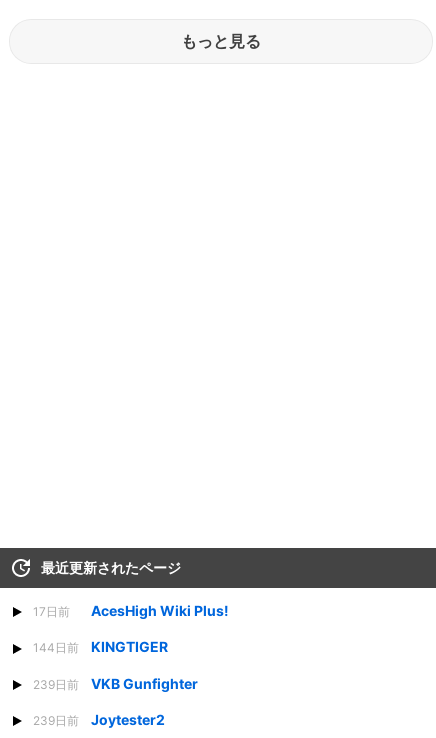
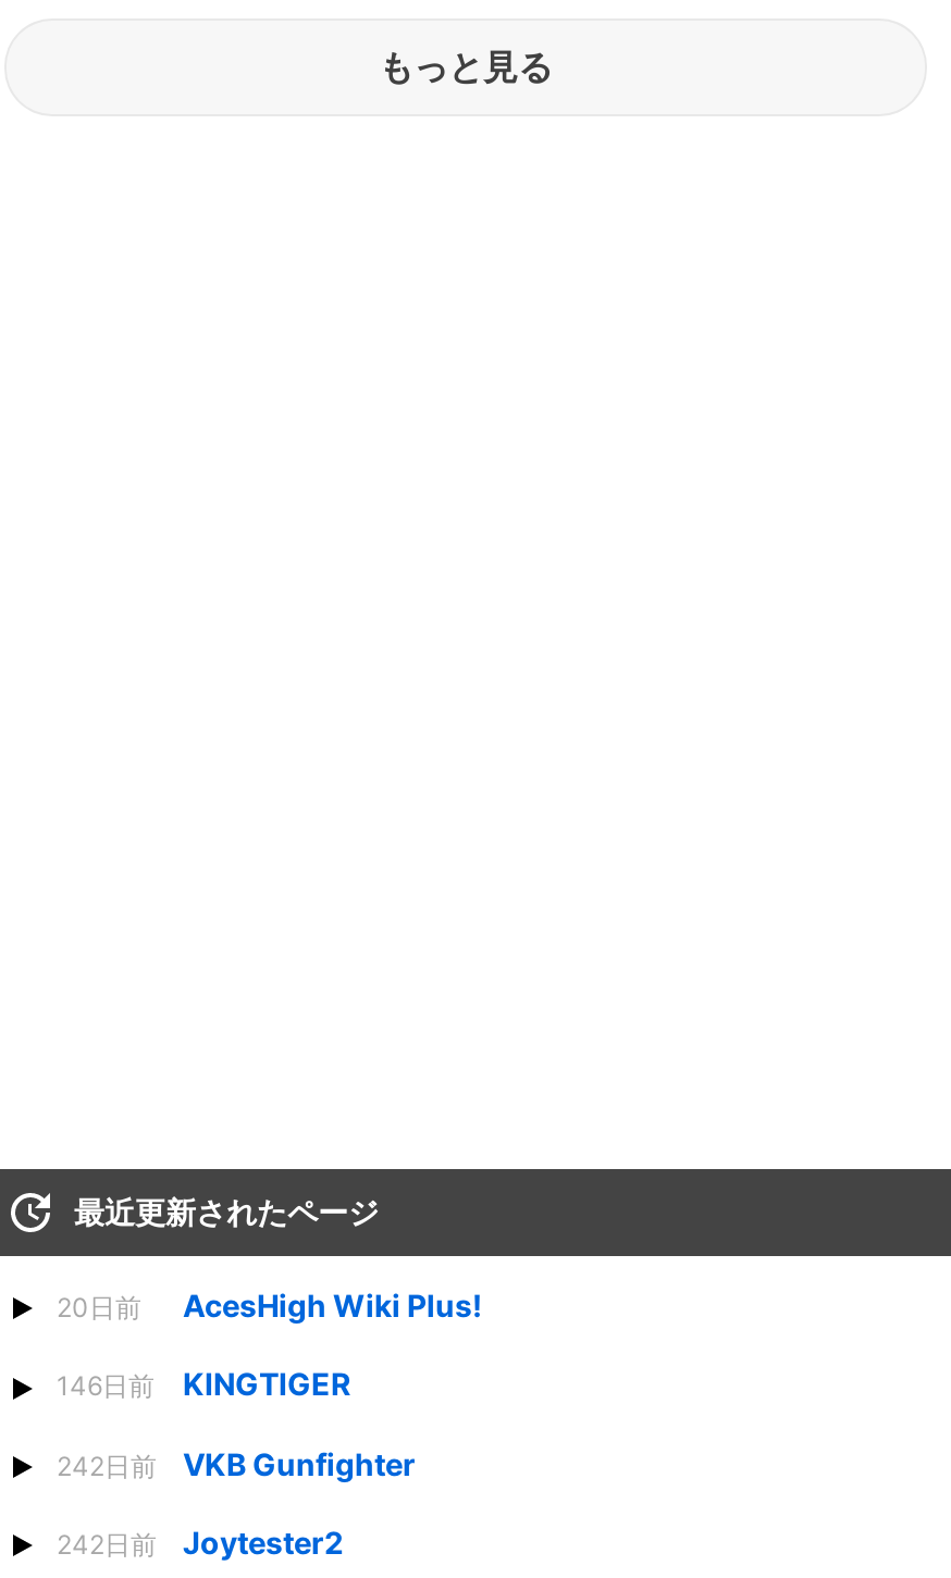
[33,602,229,619] 17日前 AcesHigh Wiki Plus! -> [57,1287,483,1324] 20日前 AcesHigh Wiki Plus!
[33,638,168,655] 144日前 KINGTIGER -> [57,1366,350,1403] 146日前 KINGTIGER
[33,675,198,692] 239日前 VKB Gunfighter -> [57,1444,416,1481] 242日前 VKB Gunfighter
[33,711,165,728] 239日前 Joytester2 -> [57,1523,344,1560] 242日前 Joytester2

